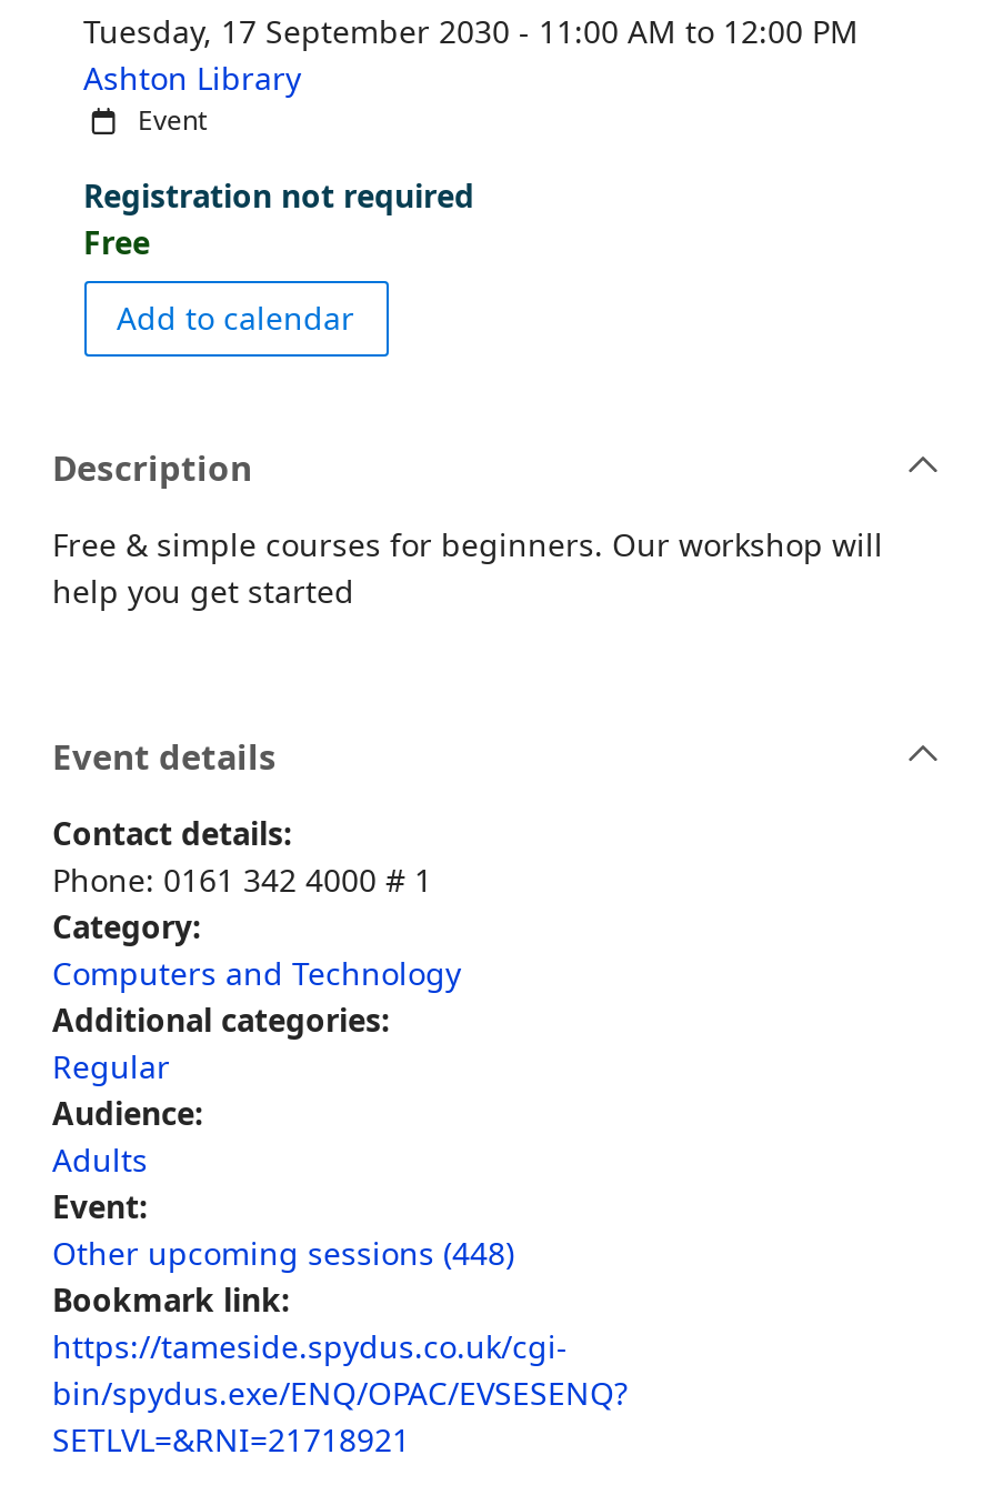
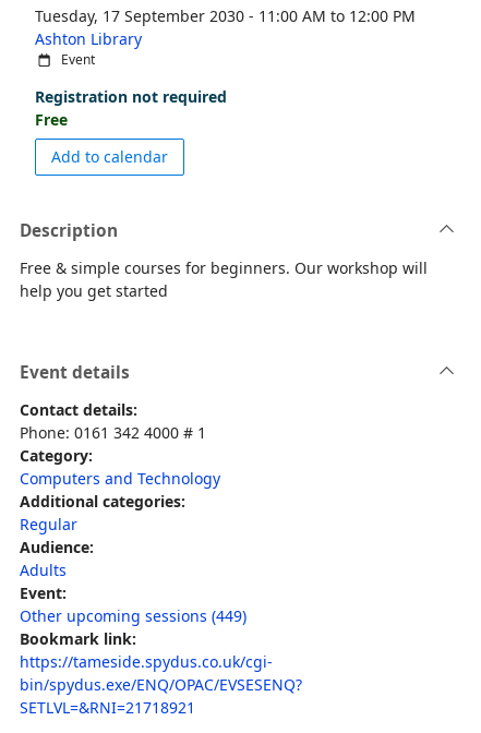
[52,1231,514,1273] Other upcoming sessions (448) -> [19,605,246,626] Other upcoming sessions (449)

